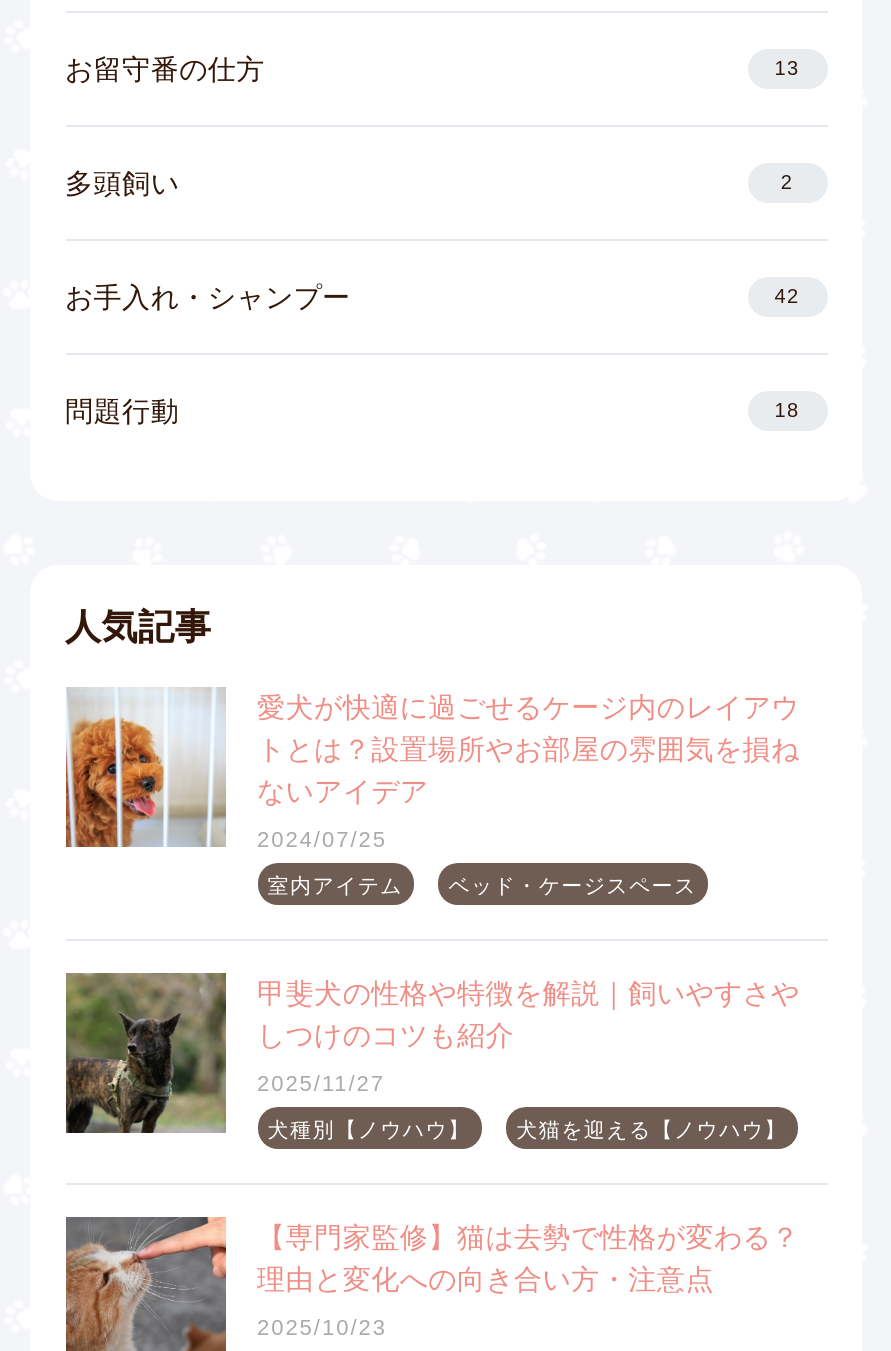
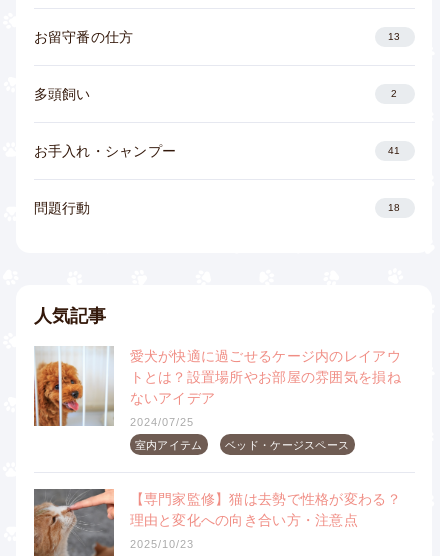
[774,284,800,306] 42 -> [388,145,401,156] 41
[66,971,800,1140] [image] | 甲斐犬の性格や特徴を解説｜飼いやすさや | しつけのコツも紹介 | 2025/11/27 | 犬種別【ノウハウ】 | 犬猫を迎える【ノウハウ】 -> none

